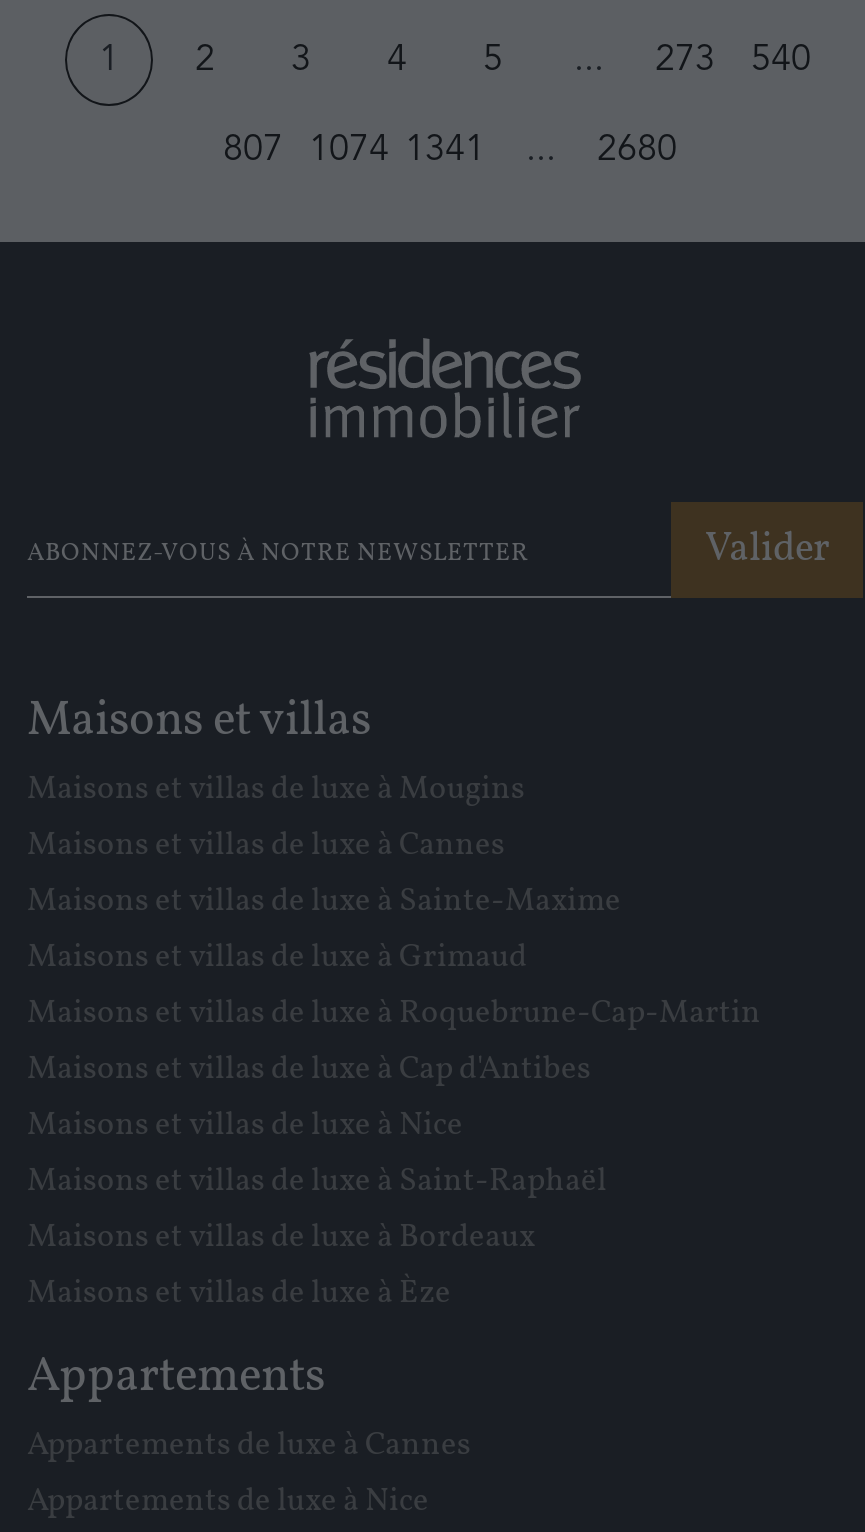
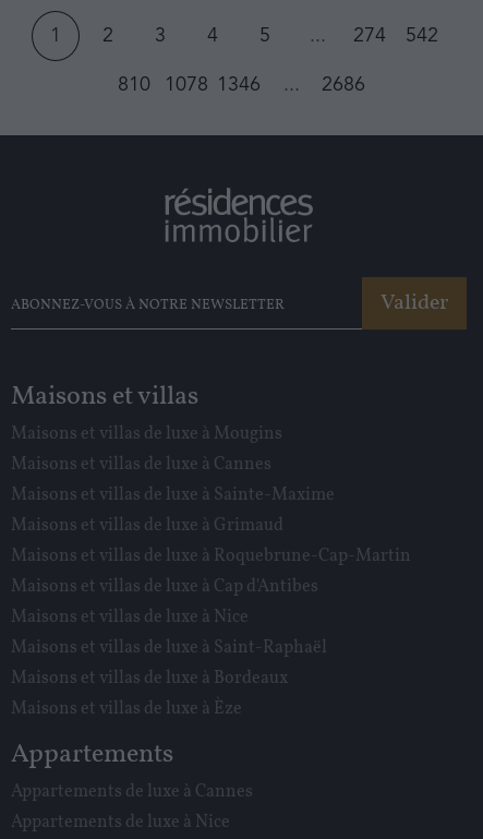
[655,42,715,78] 273 -> [353,26,386,46] 274
[751,42,811,78] 540 -> [406,26,438,46] 542
[223,132,283,168] 807 -> [118,75,150,95] 810
[309,132,485,168] 1074 1341 -> [165,75,261,95] 1078 1346
[597,132,677,168] 2680 -> [322,75,365,95] 2686

